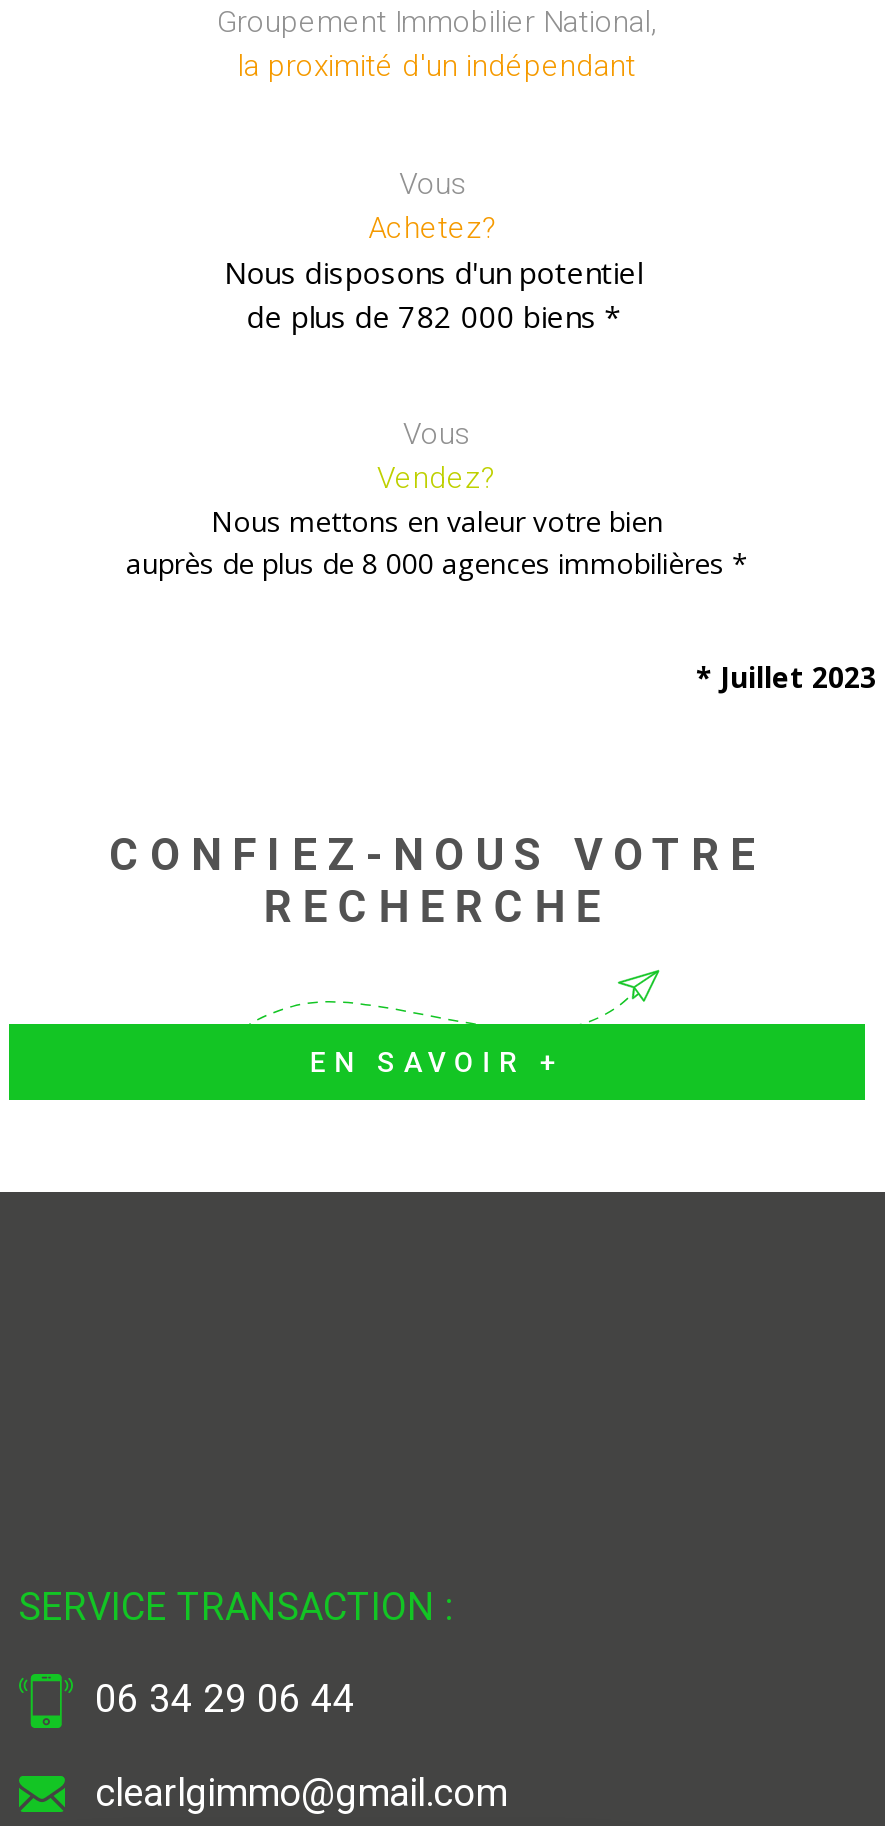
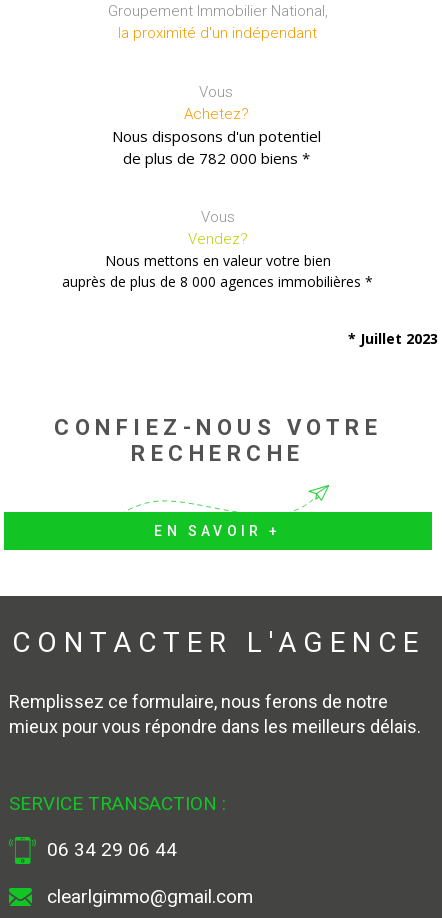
none -> [9,626,424,737] CONTACTER L'AGENCE | Remplissez ce formulaire, nous ferons de notre | mieux pour vous répondre dans les meilleurs délais.

